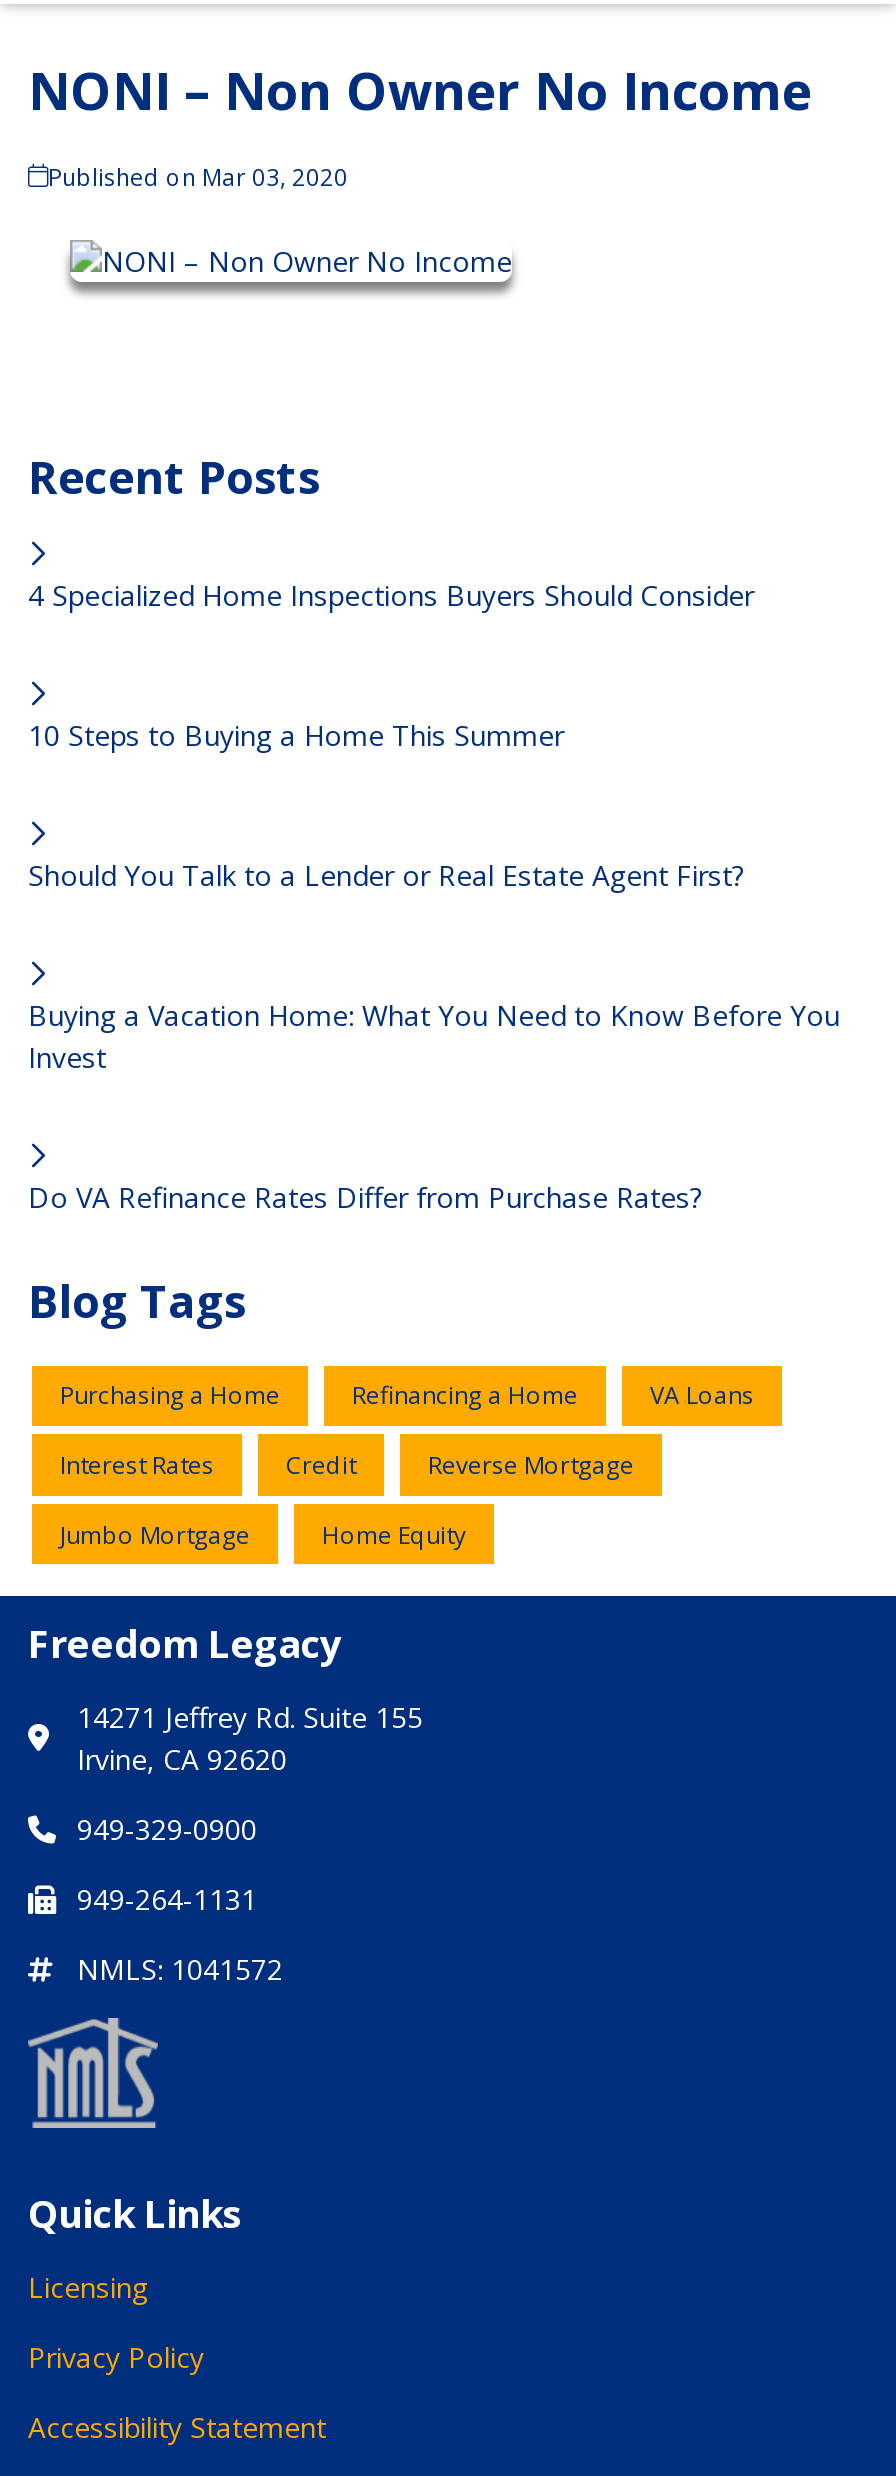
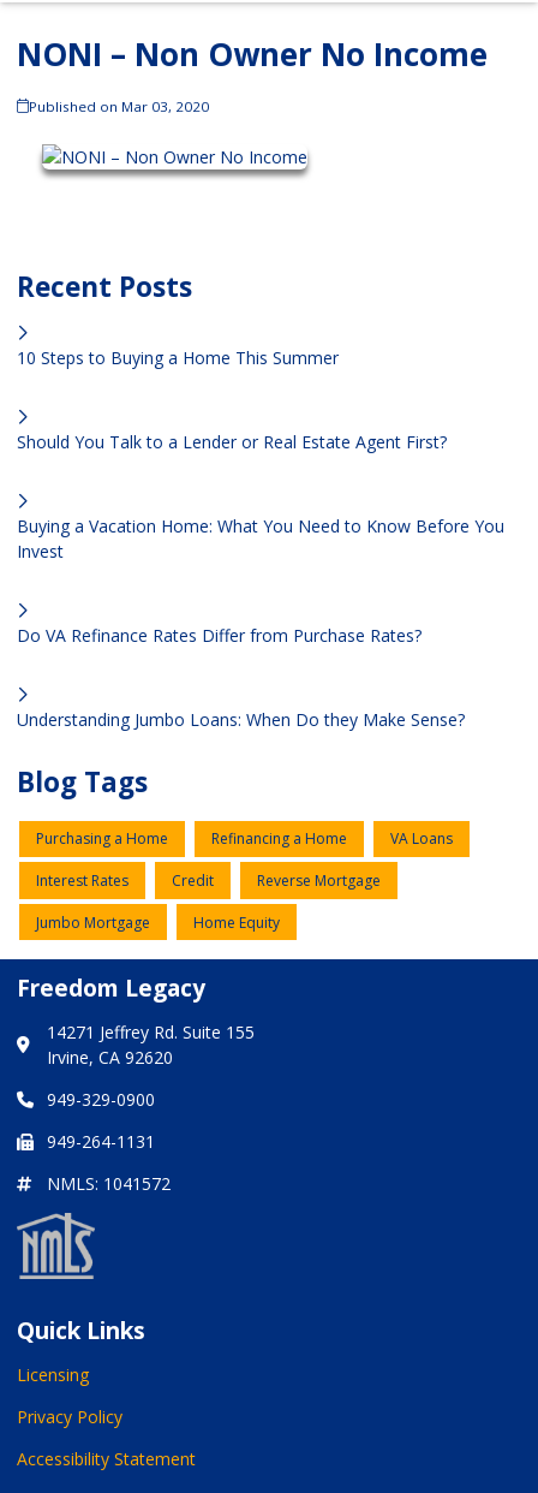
[28,576,754,614] 4 Specialized Home Inspections Buyers Should Consider -> none
moved [28,716,840,1216] -> [17,346,504,646]: 10 Steps to Buying a Home This Summer | Should You Talk to a Lender or Real Estate Agent First? | Buying a Vacation Home: What You Need to Know Before You | Invest | Do VA Refinance Rates Differ from Purchase Rates?
none -> [17,708,465,731] Understanding Jumbo Loans: When Do they Make Sense?

